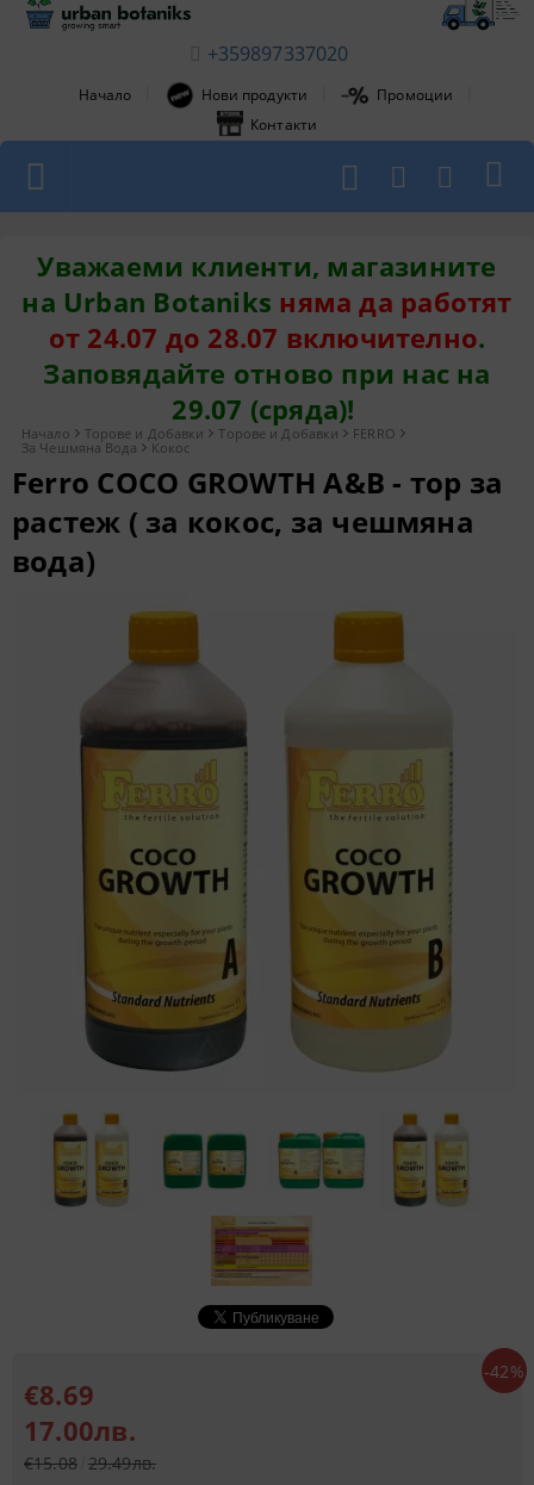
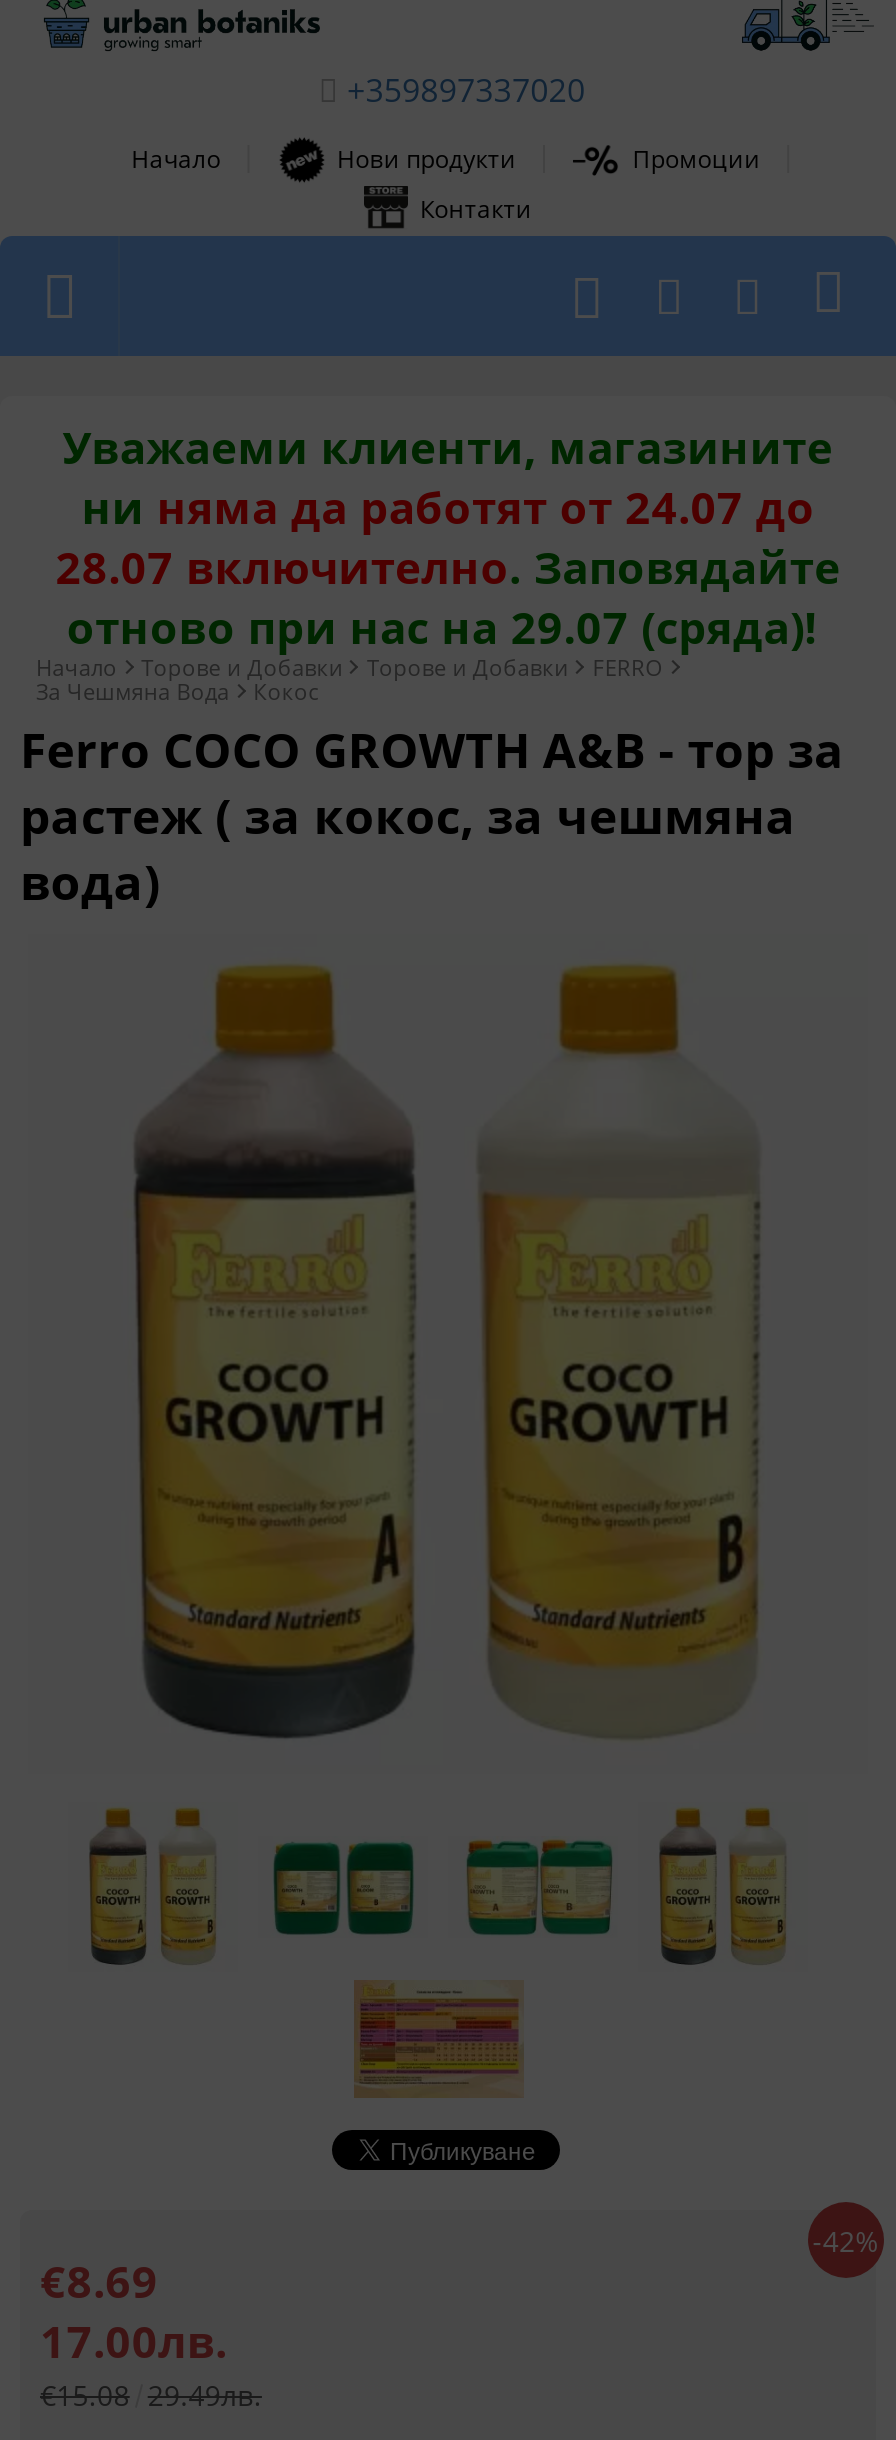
[22,284,512,427] на Urban Botaniks няма да работят | от 24.07 до 28.07 включително. | Заповядайте отново при нас на | 29.07 (сряда)! -> [55,476,841,656] ни няма да работят от 24.07 до | 28.07 включително. Заповядайте | отново при нас на 29.07 (сряда)!

